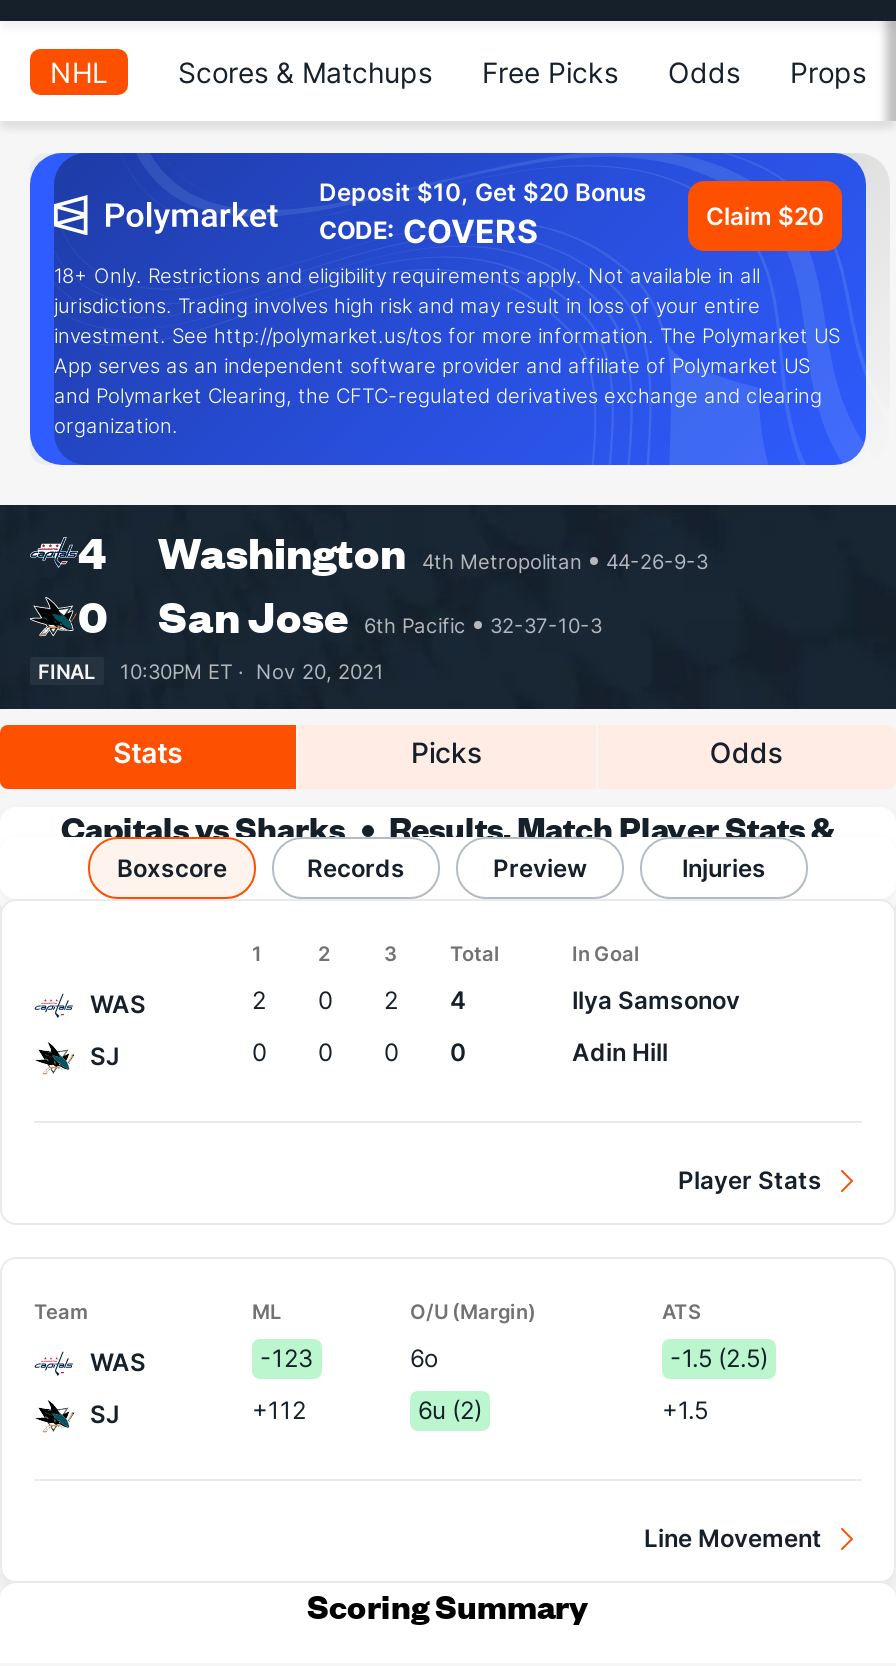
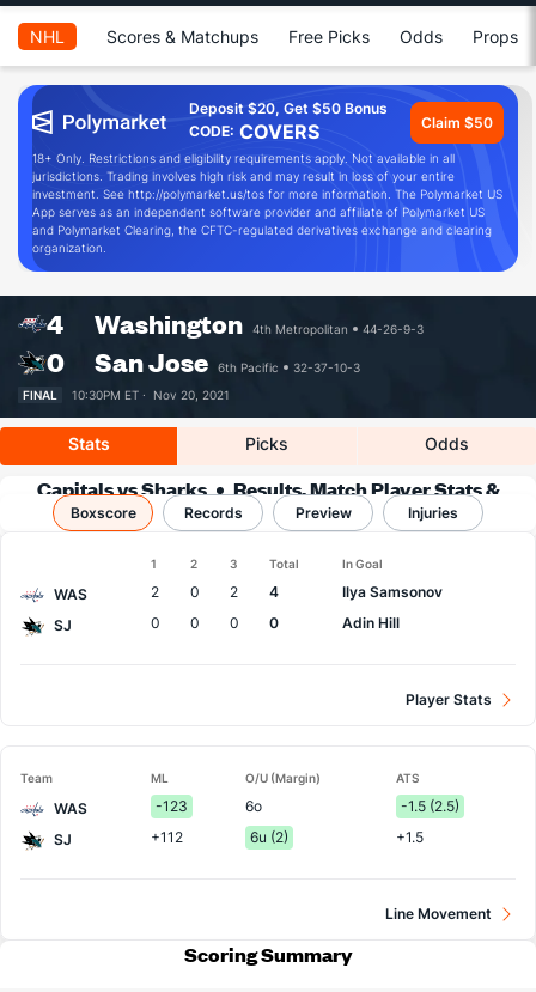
[319,177,647,207] Deposit $10, Get $20 Bonus -> [189,99,388,117] Deposit $20, Get $50 Bonus
[706,200,824,230] Claim $20 -> [421,113,493,131] Claim $50

